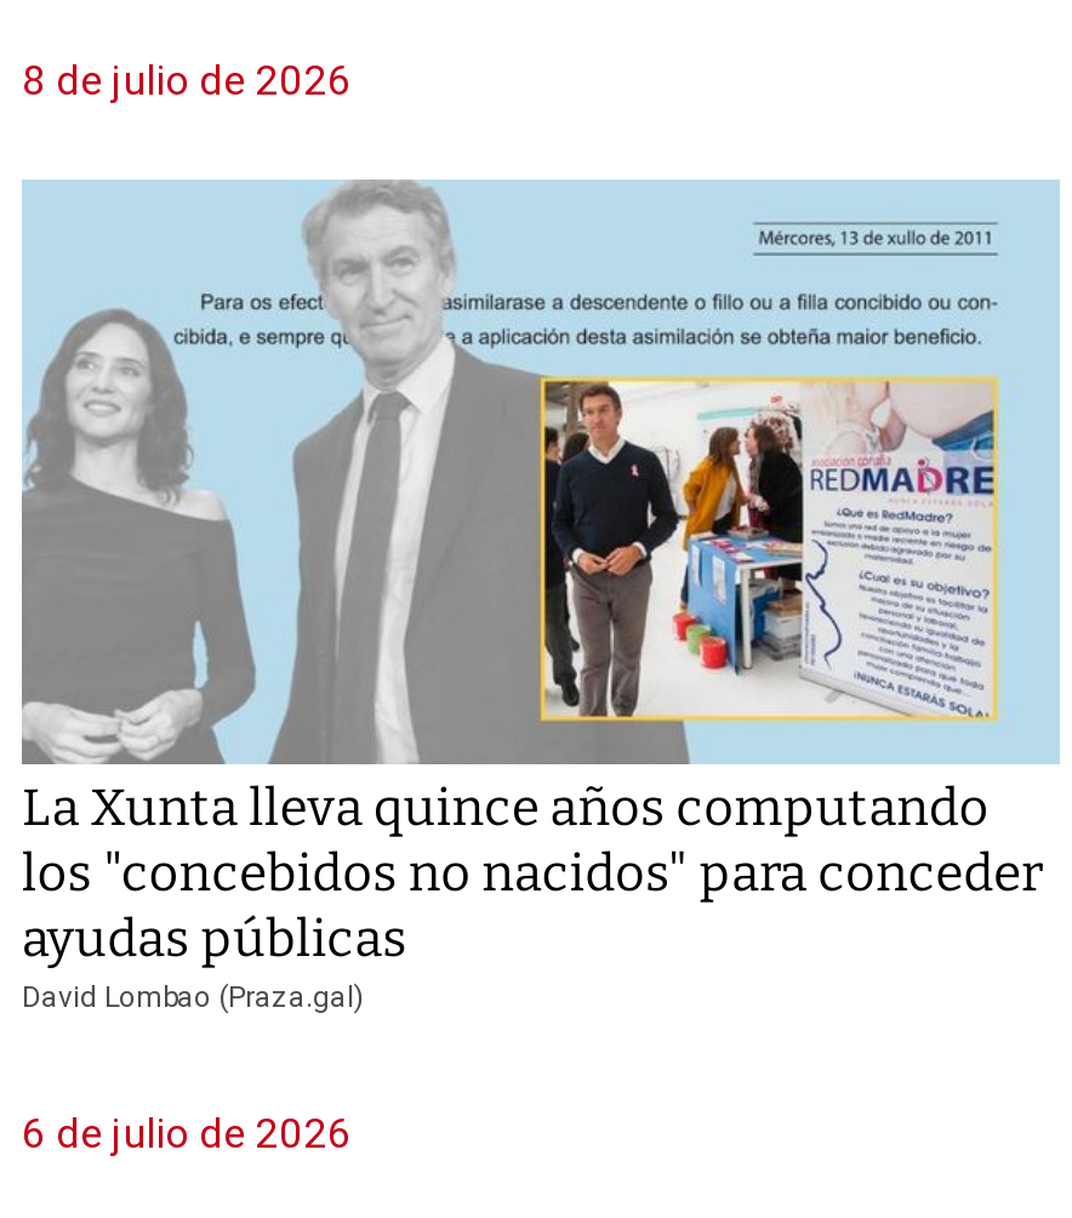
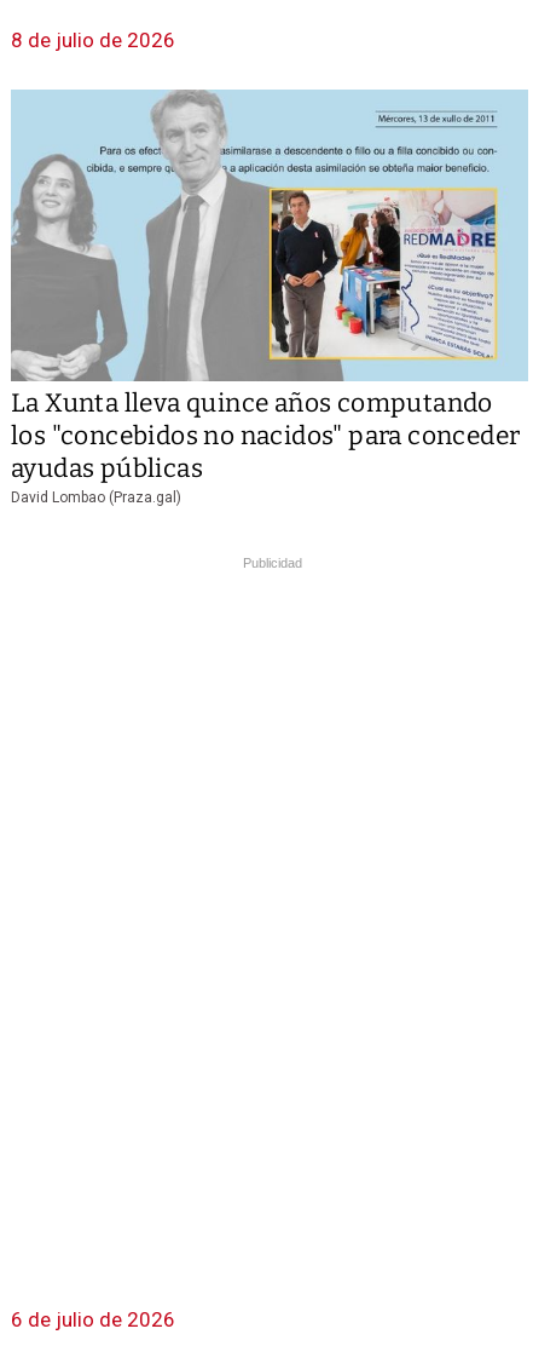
none -> [243,555,302,570] Publicidad

